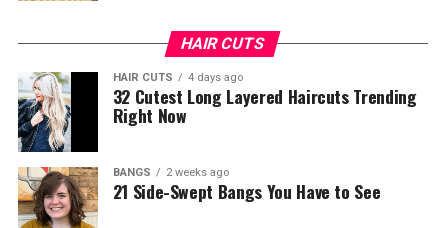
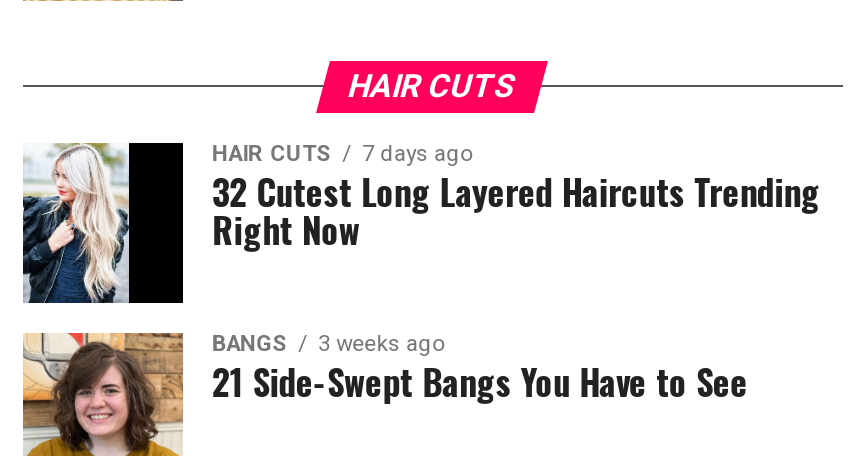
[113,71,243,84] HAIR CUTS 4 days ago -> [212,142,472,168] HAIR CUTS 7 days ago
[113,165,229,178] BANGS 2 weeks ago -> [212,331,444,357] BANGS 3 weeks ago

